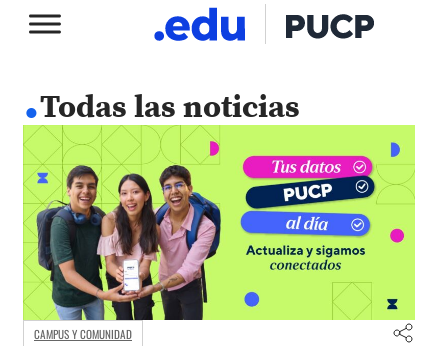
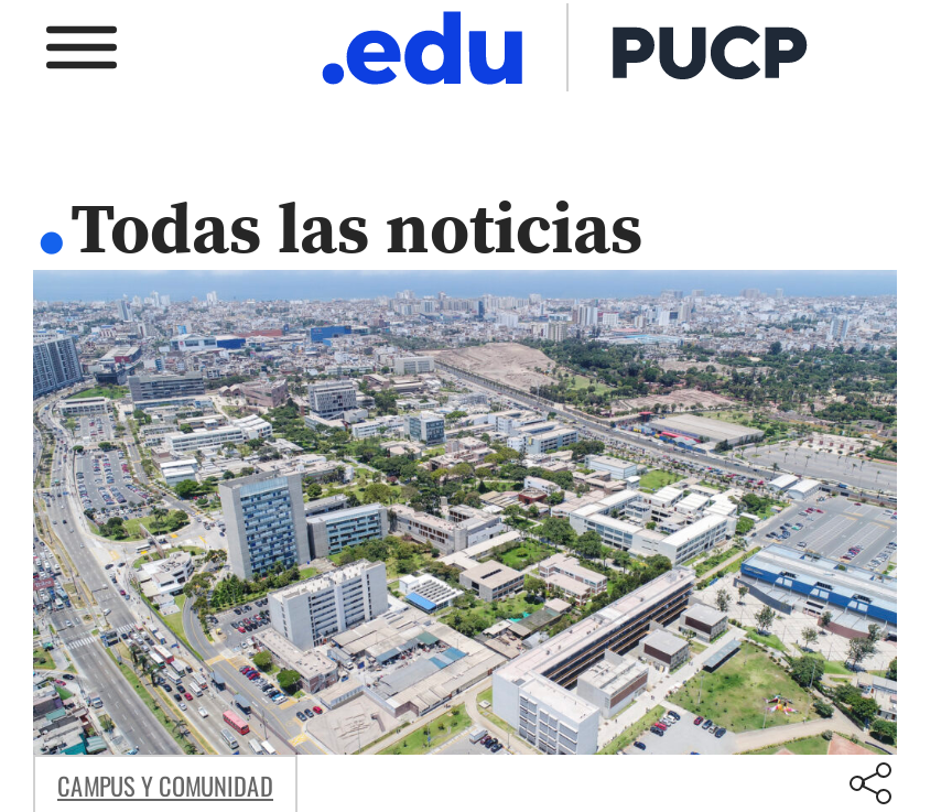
[22,124,416,321] [image] -> [31,270,899,757] [image]

